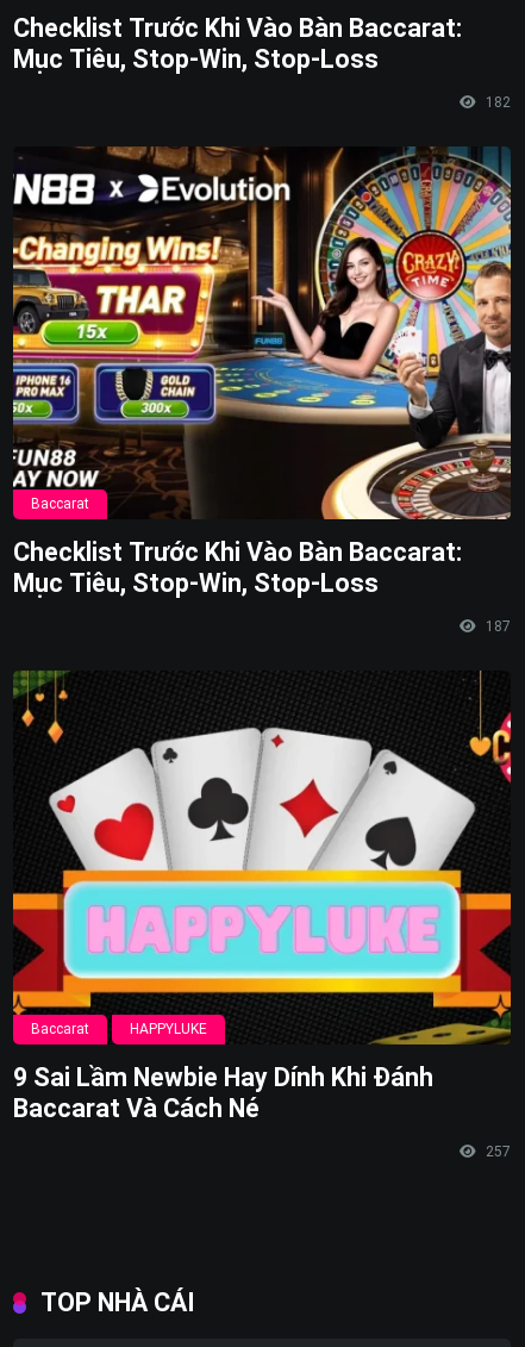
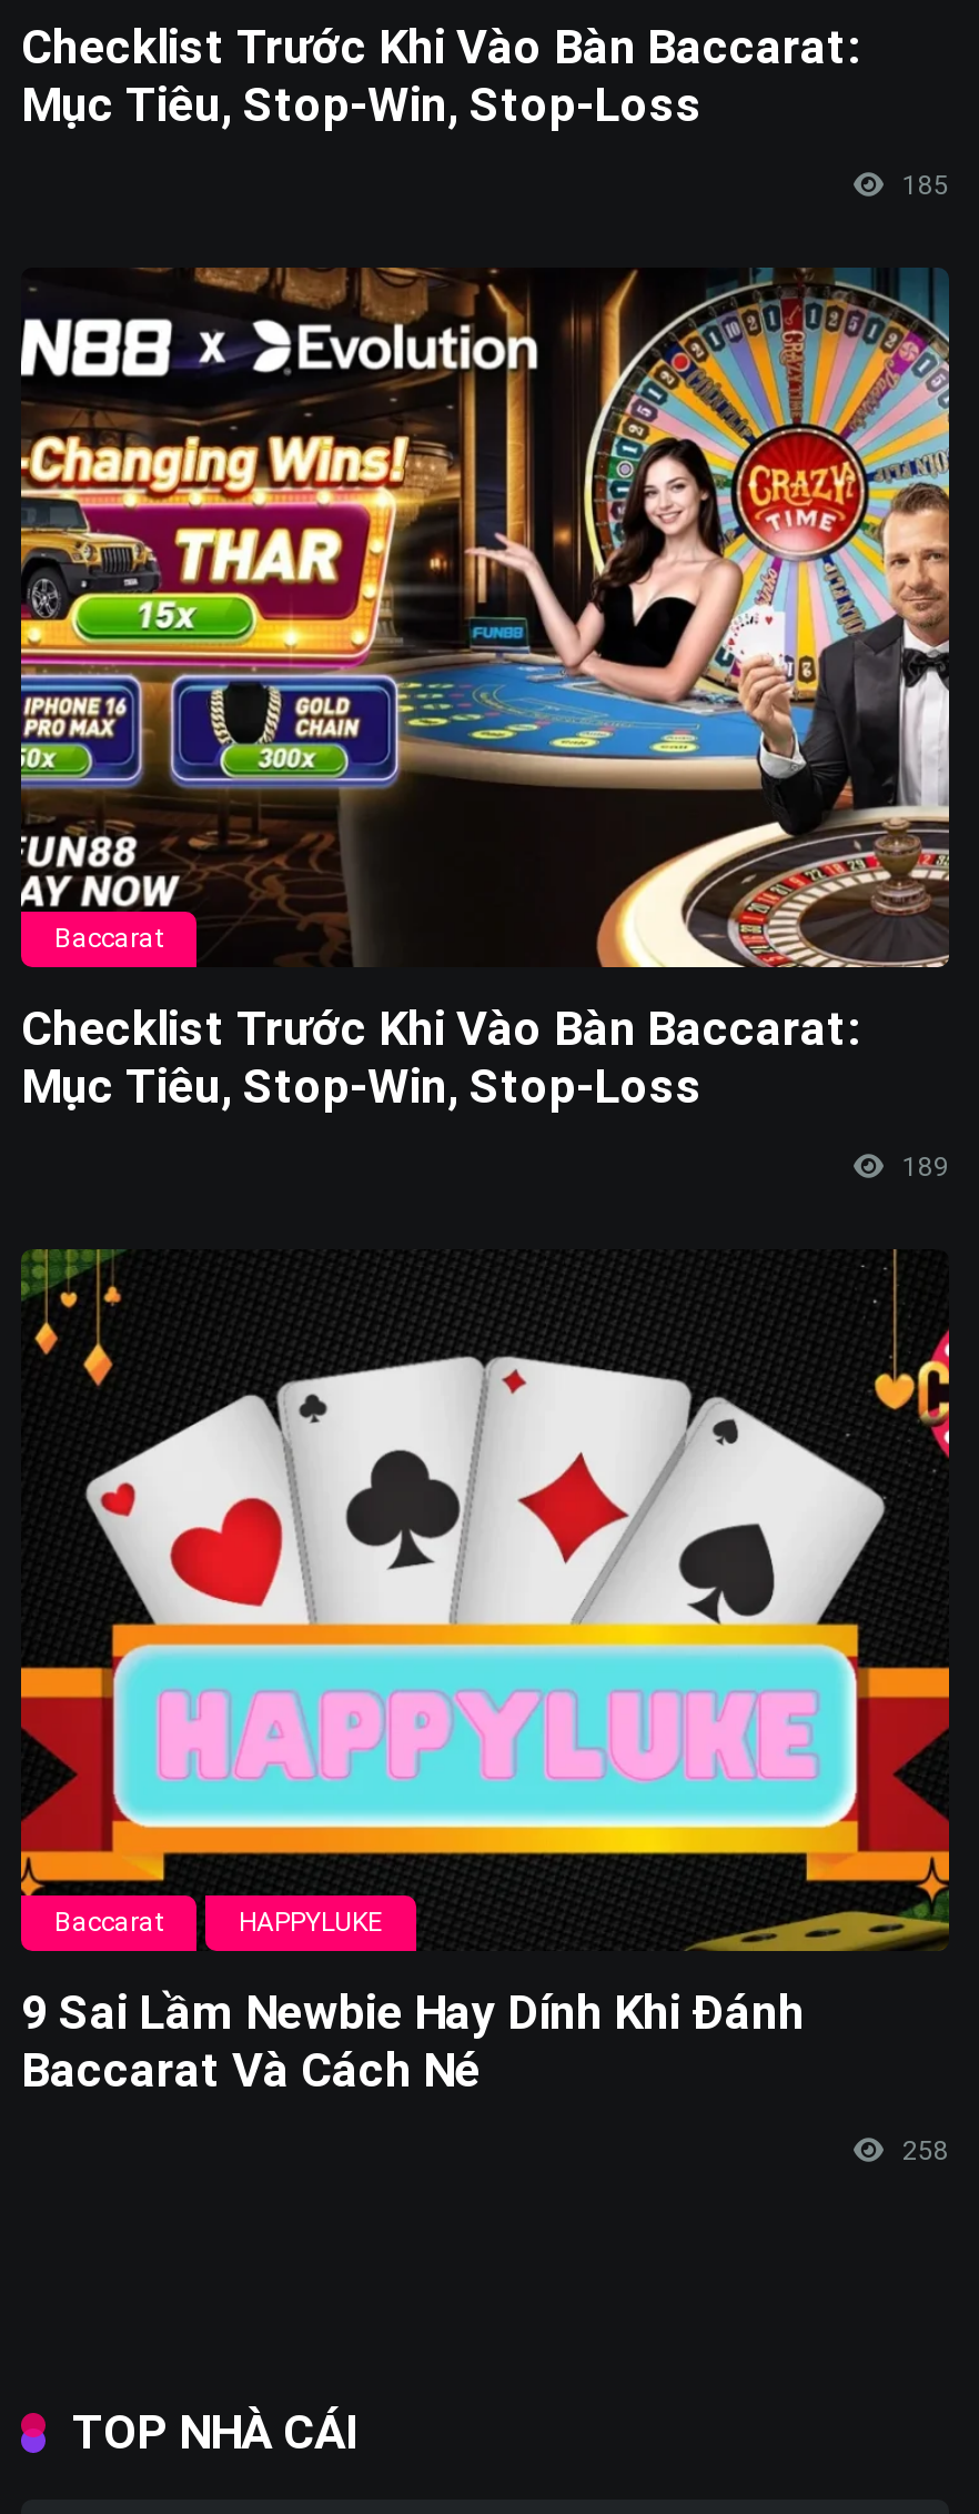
[482,93,511,110] 182 -> [896,170,949,201] 185
[482,619,511,635] 187 -> [896,1152,949,1183] 189
[482,1144,511,1160] 257 -> [896,2135,949,2166] 258

